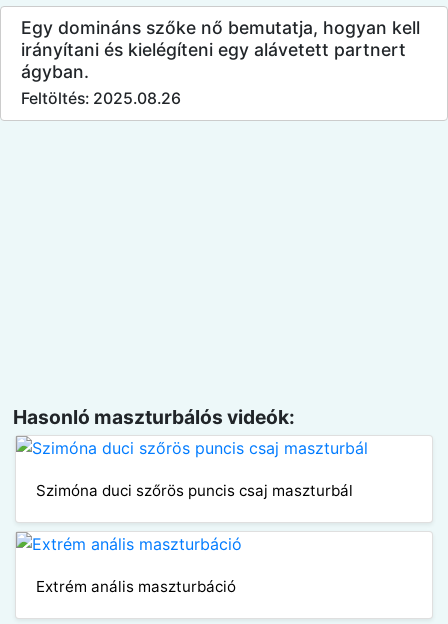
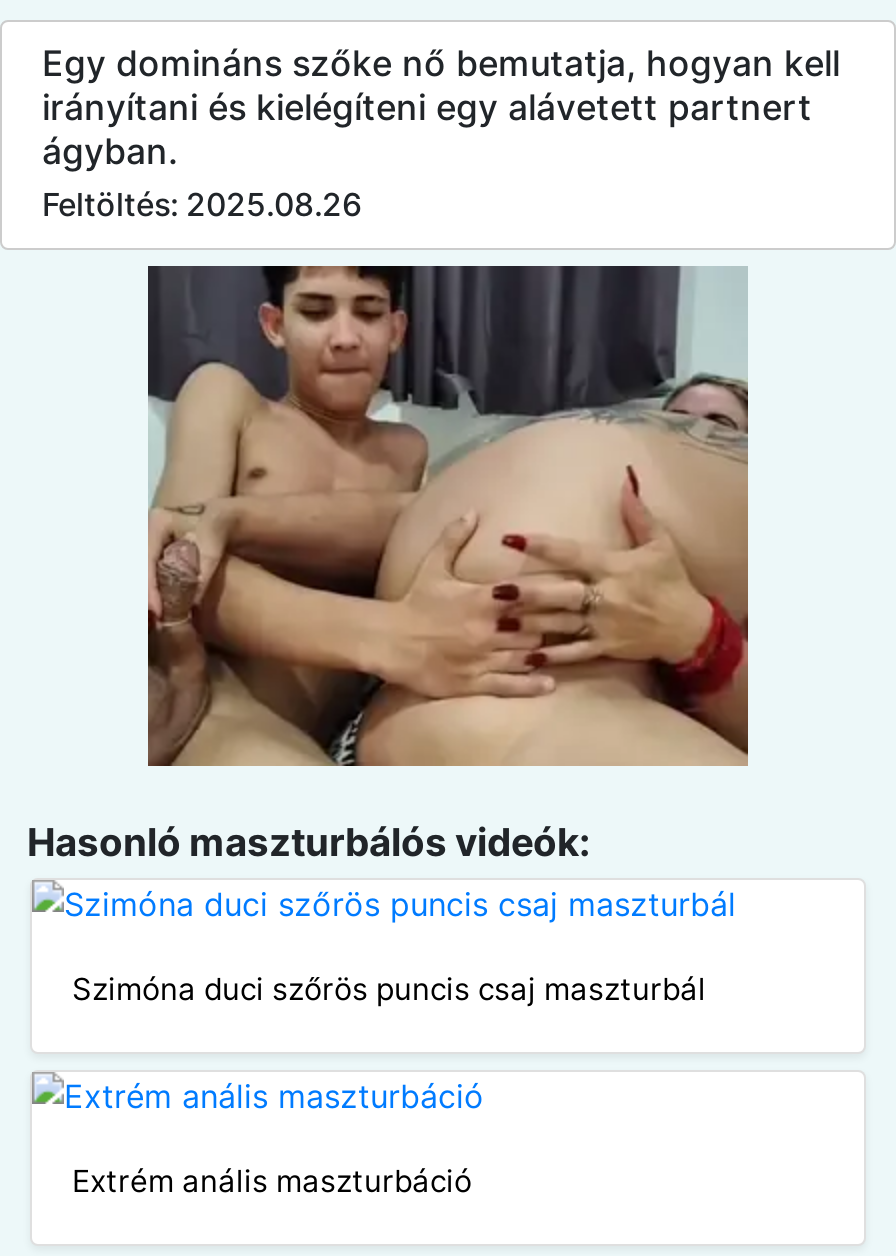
none -> [146,264,750,768] [image]

